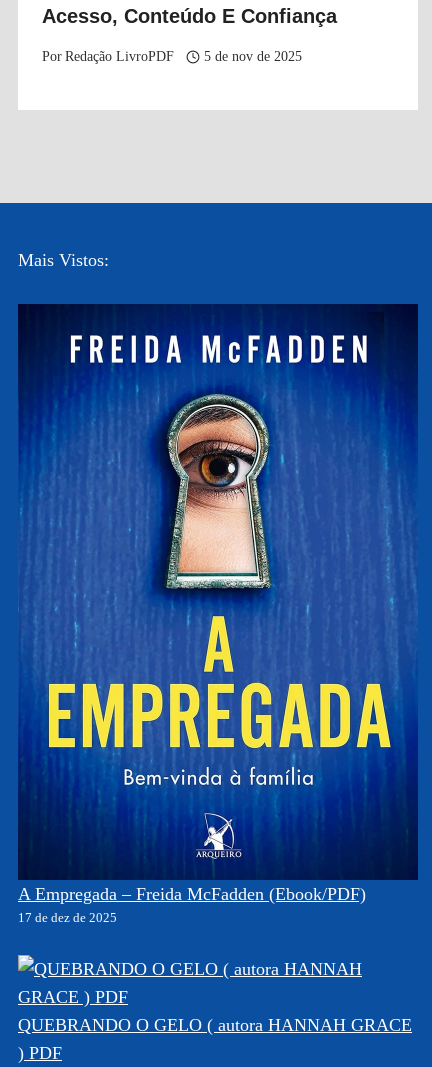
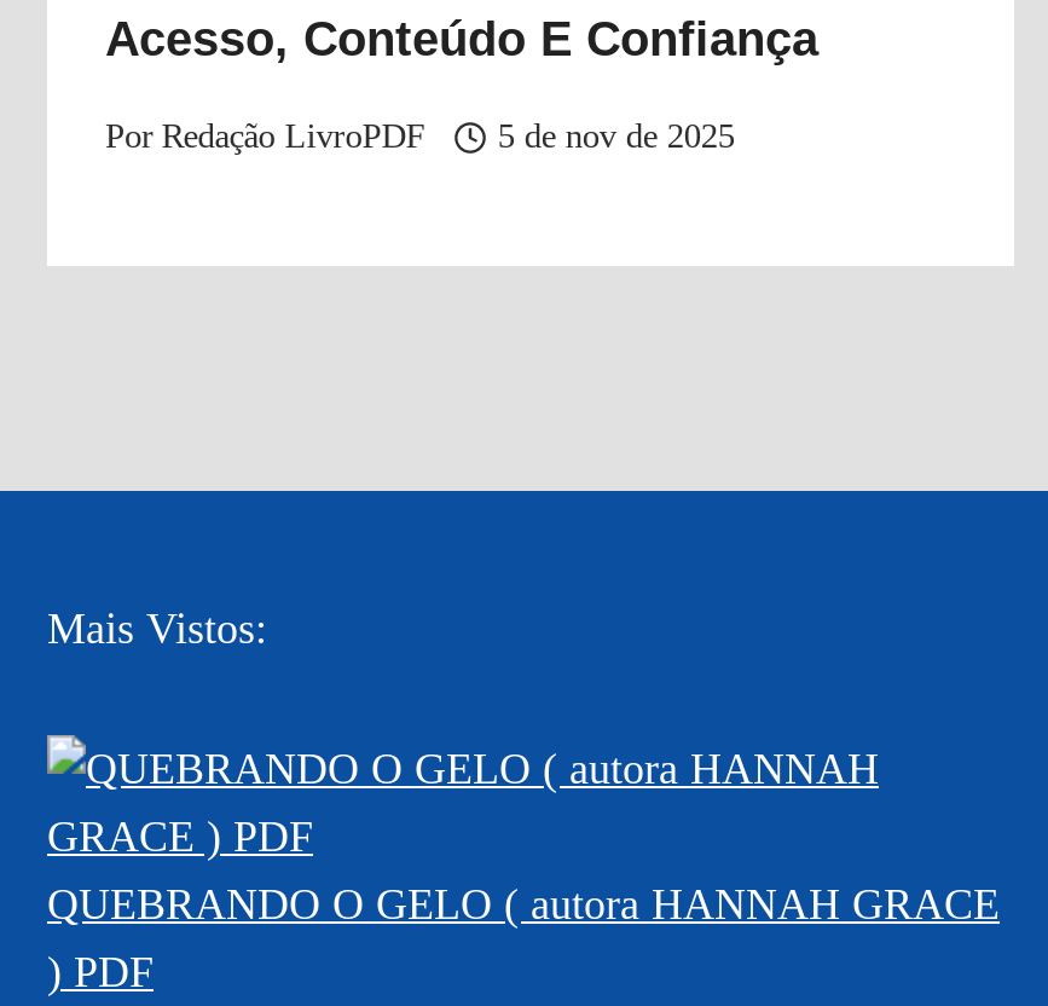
[17,303,419,925] [image] | A Empregada – Freida McFadden (Ebook/PDF) | 17 de dez de 2025 -> none

